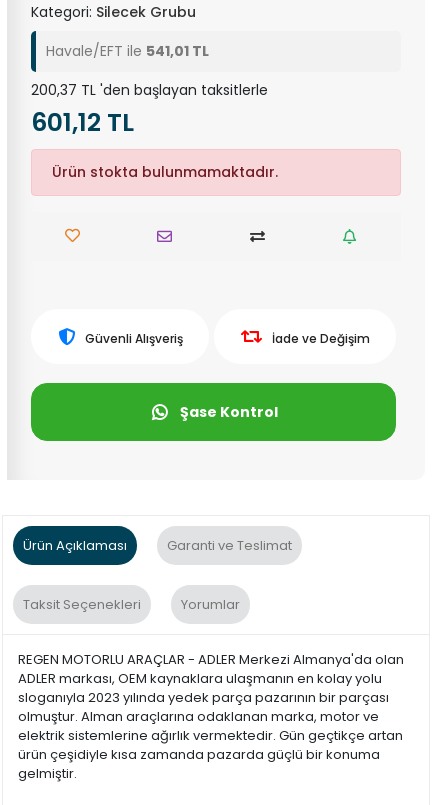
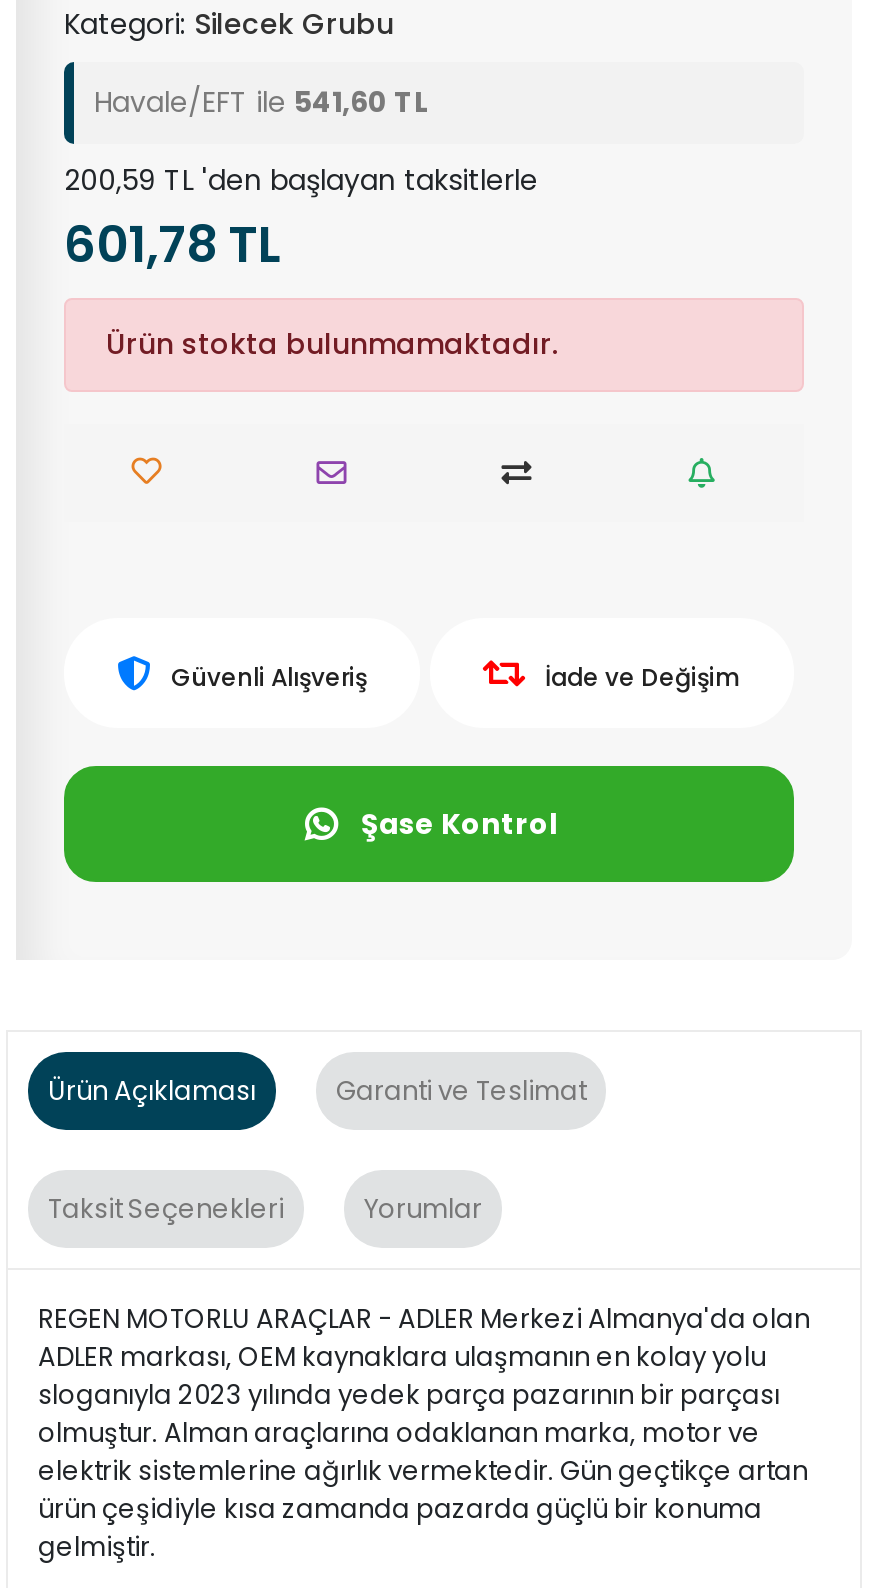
[46,41,209,61] Havale/EFT ile 541,01 TL -> [94,82,428,122] Havale/EFT ile 541,60 TL
[31,80,268,100] 200,37 TL 'den başlayan taksitlerle -> [64,160,538,200] 200,59 TL 'den başlayan taksitlerle
[31,105,134,140] 601,12 TL -> [64,210,282,280] 601,78 TL

